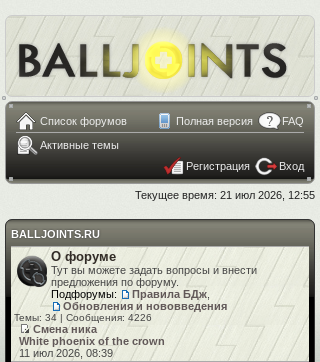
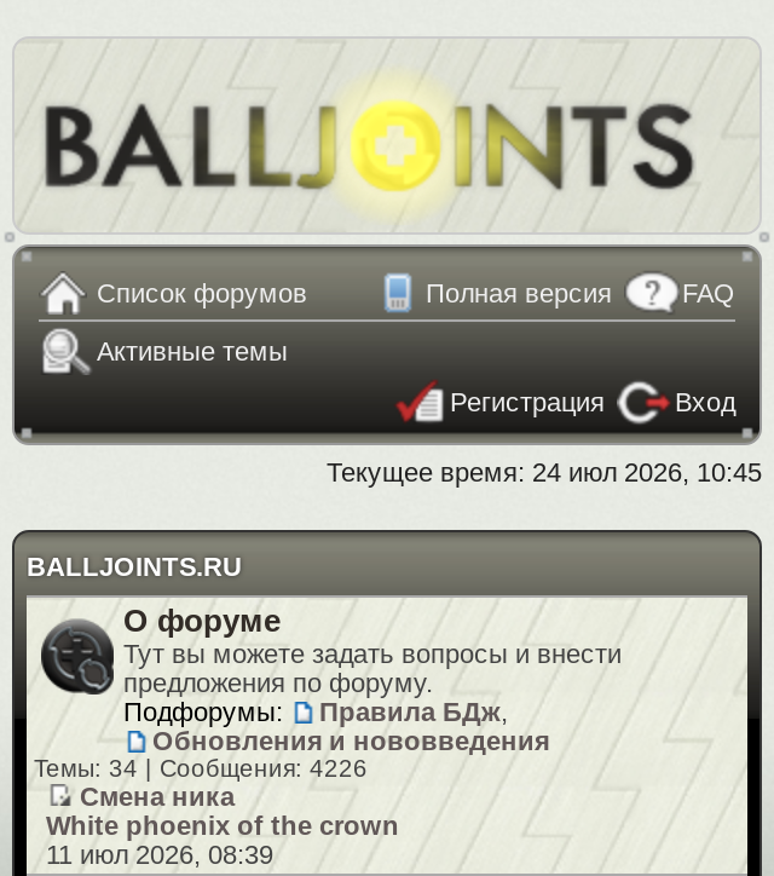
[135,189,315,201] Текущее время: 21 июл 2026, 12:55 -> [327,457,762,486] Текущее время: 24 июл 2026, 10:45

